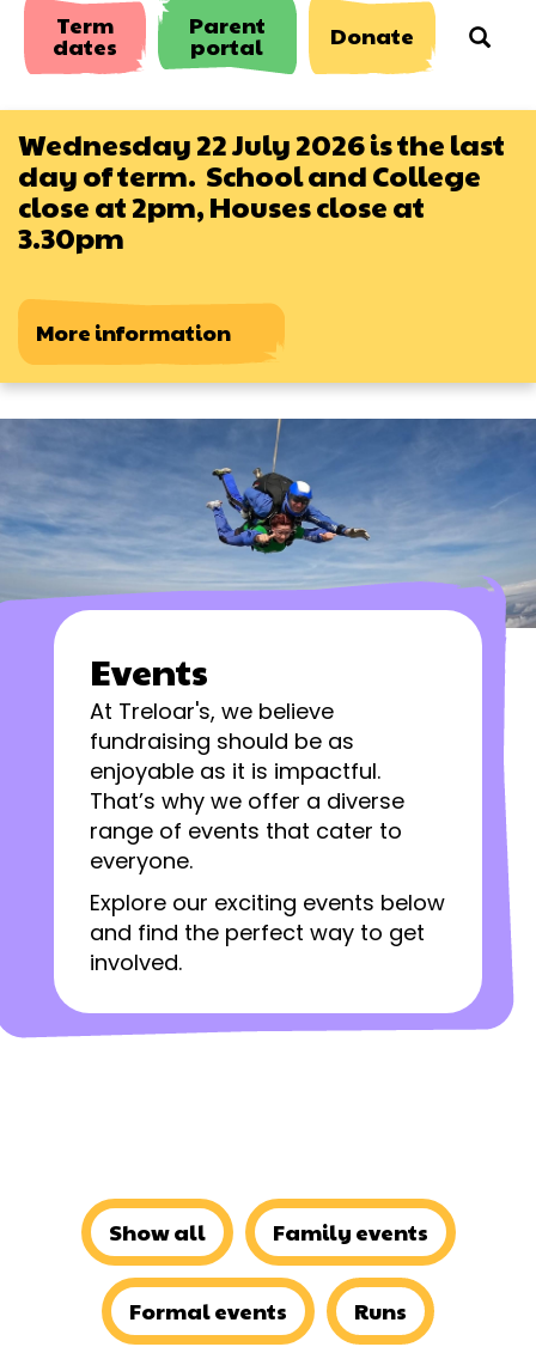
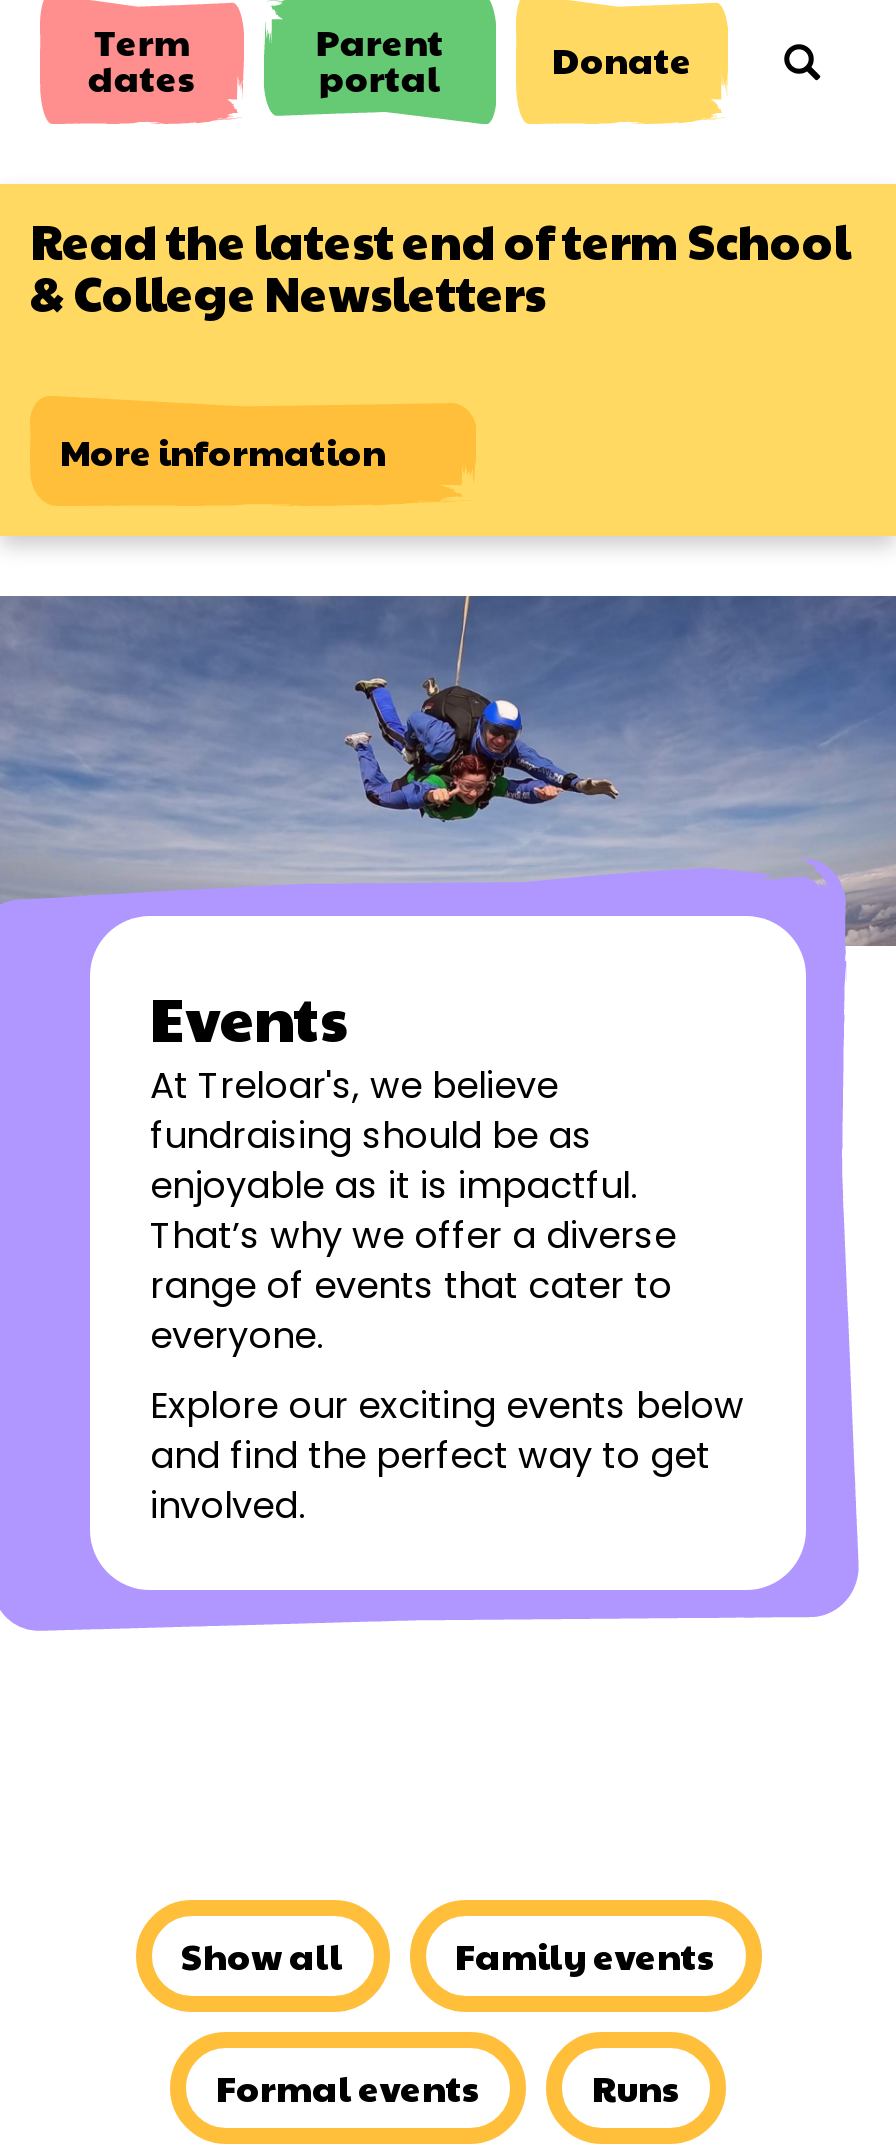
[18,123,505,257] Wednesday 22 July 2026 is the last | day of term. School and College | close at 2pm, Houses close at | 3.30pm -> [30,206,850,326] Read the latest end of term School | & College Newsletters

